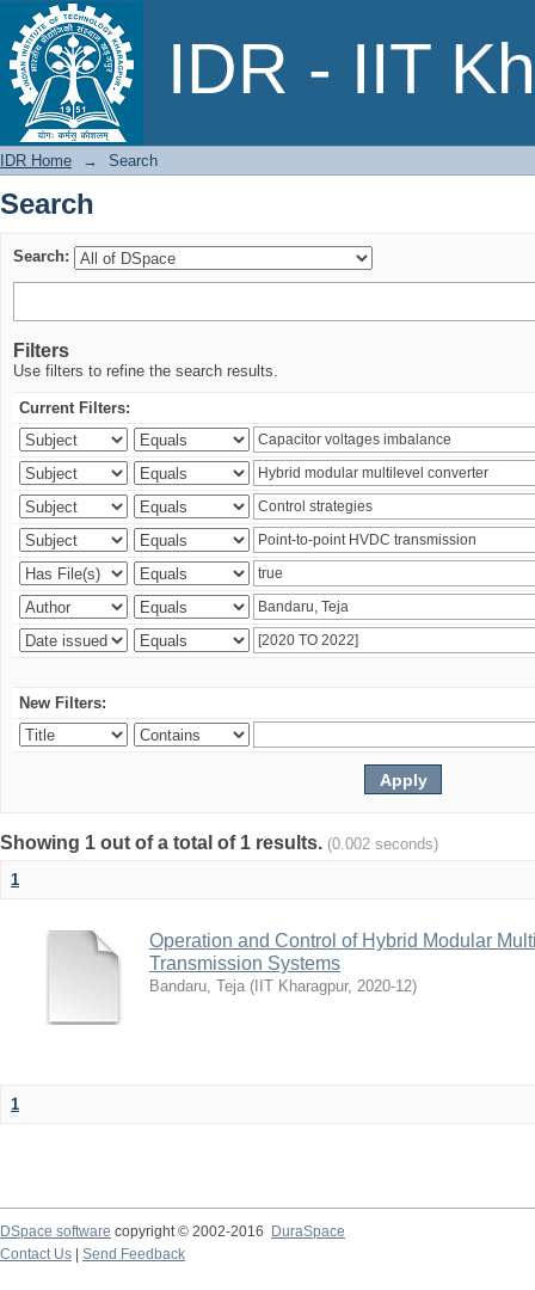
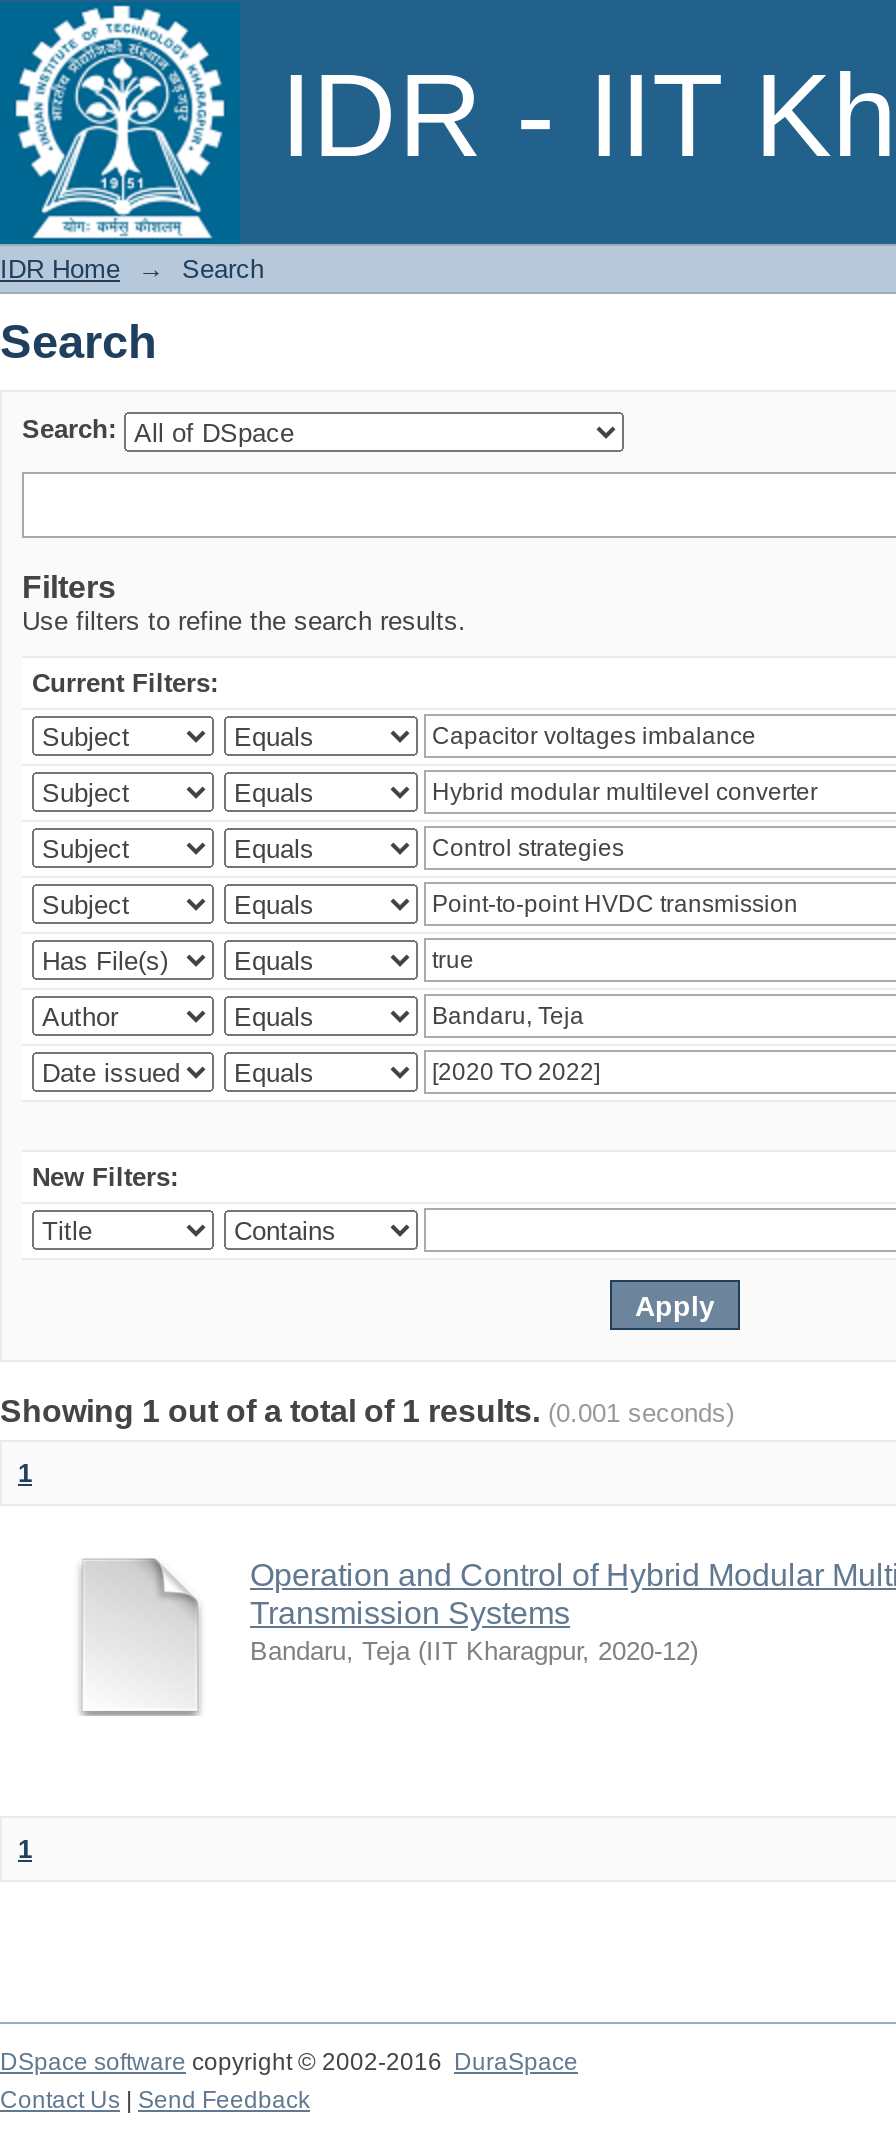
[0,833,438,853] Showing 1 out of a total of 1 results. (0.002 seconds) -> [0,1394,734,1428] Showing 1 out of a total of 1 results. (0.001 seconds)

